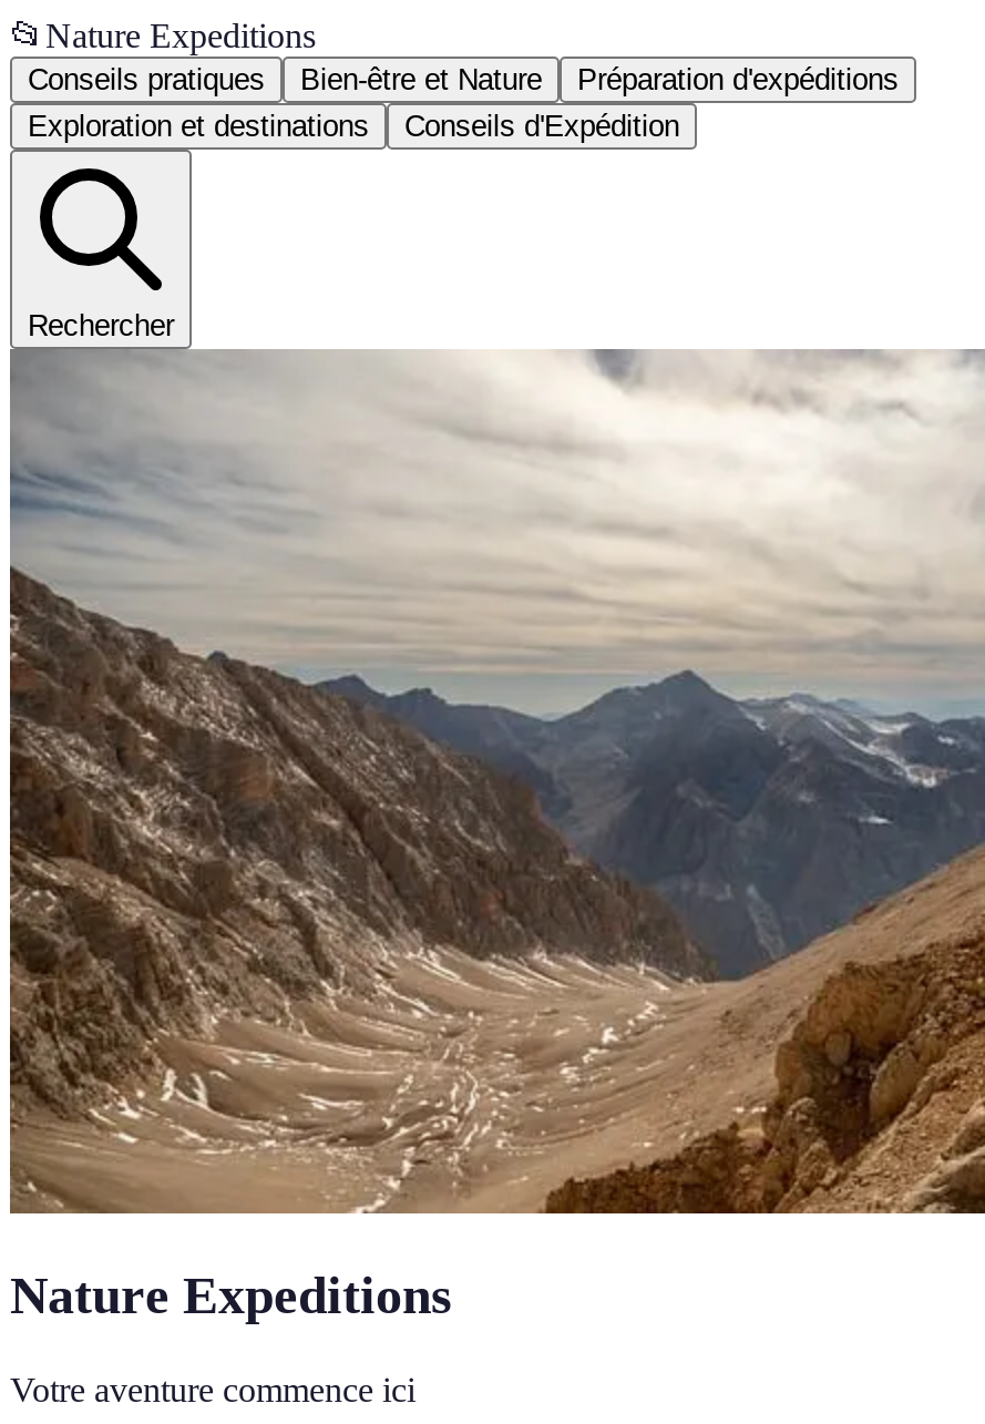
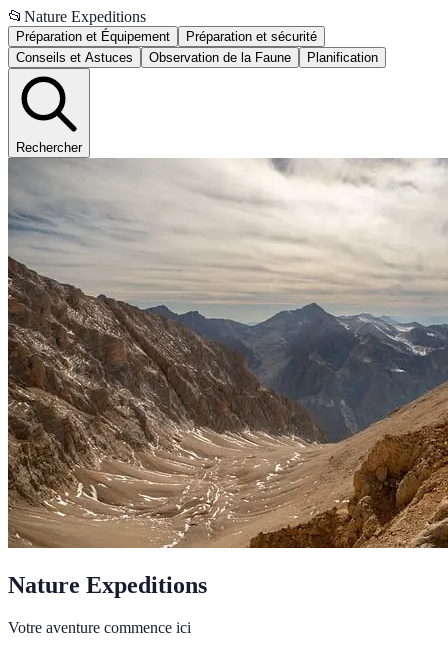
[28,63,899,143] Conseils pratiques | Bien-être et Nature | Préparation d'expéditions | Exploration et destinations | Conseils d'Expédition -> [16,29,378,65] Préparation et Équipement | Préparation et sécurité | Conseils et Astuces | Observation de la Faune | Planification

